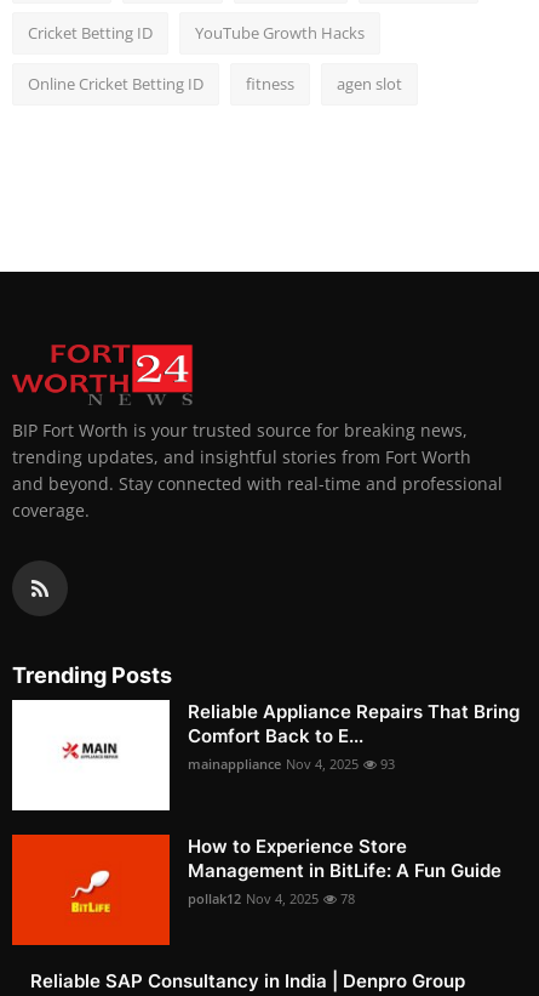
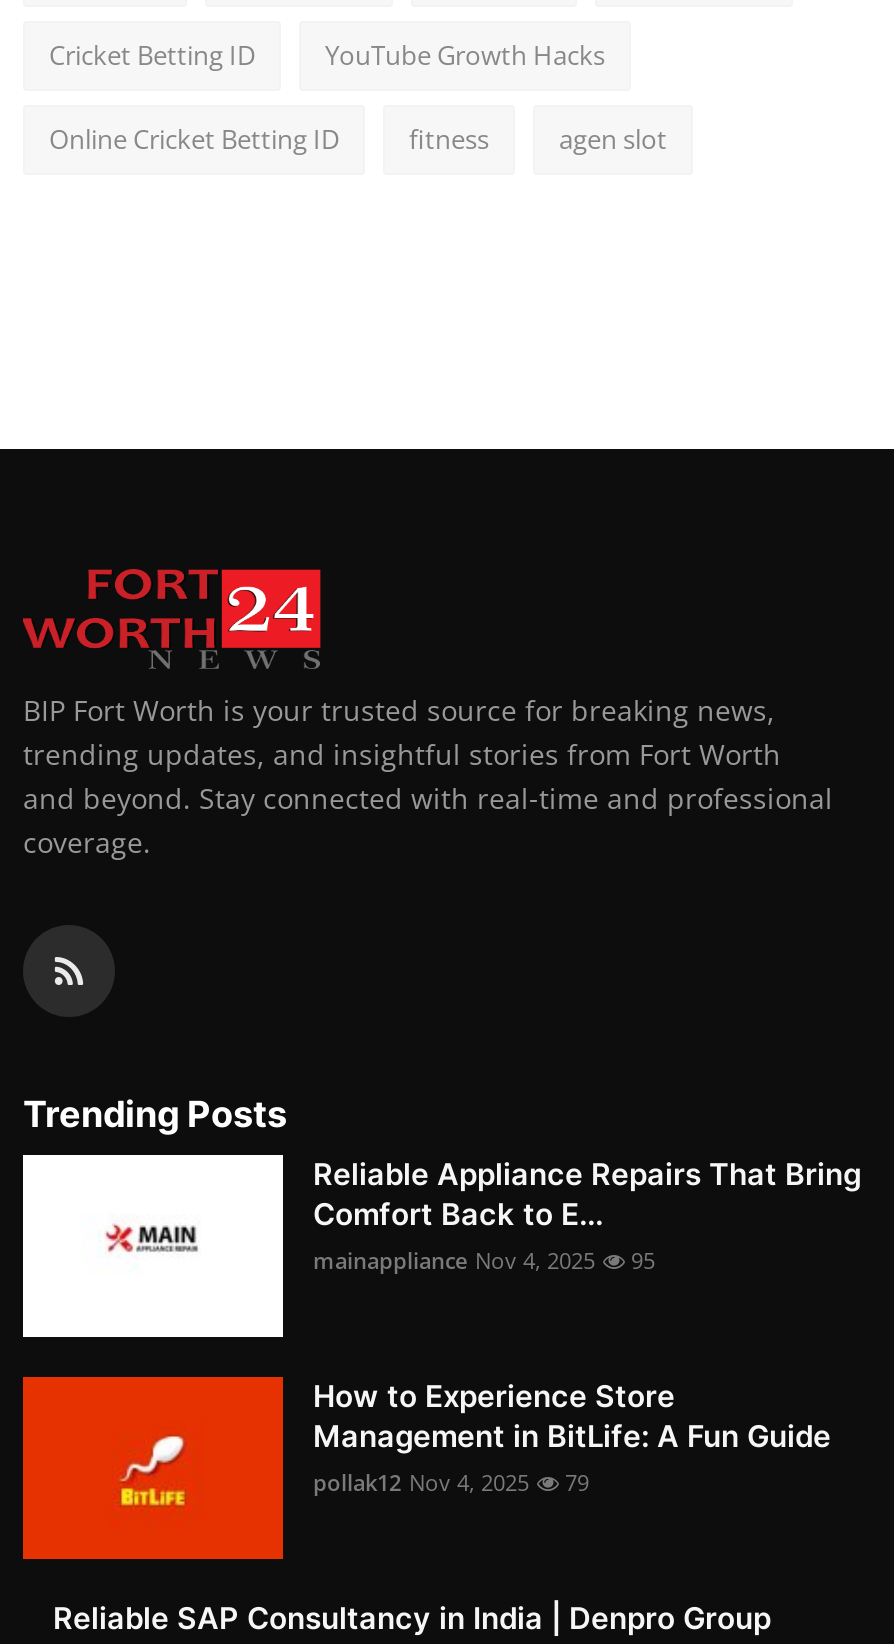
[188,754,395,772] mainappliance Nov 4, 2025 93 -> [313,1245,655,1275] mainappliance Nov 4, 2025 95
[188,889,355,907] pollak12 Nov 4, 2025 78 -> [313,1467,589,1497] pollak12 Nov 4, 2025 79

